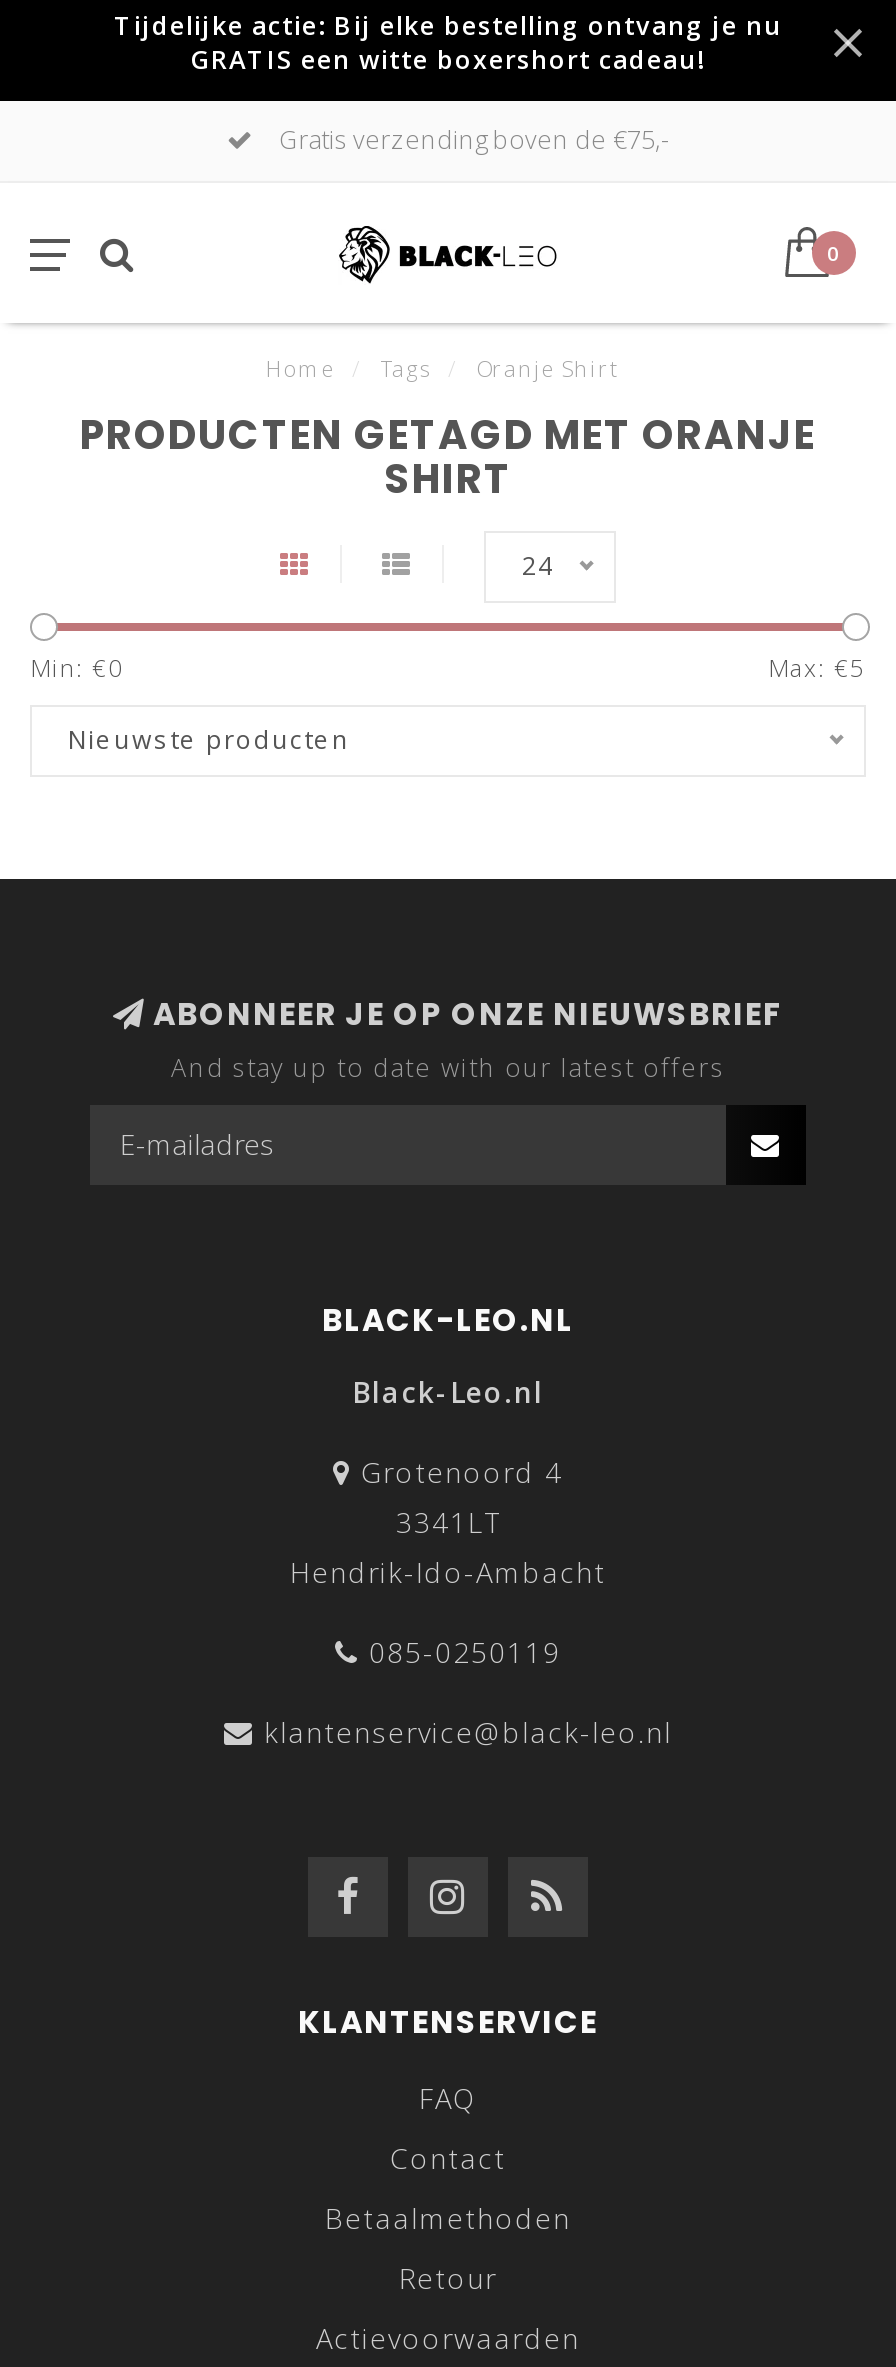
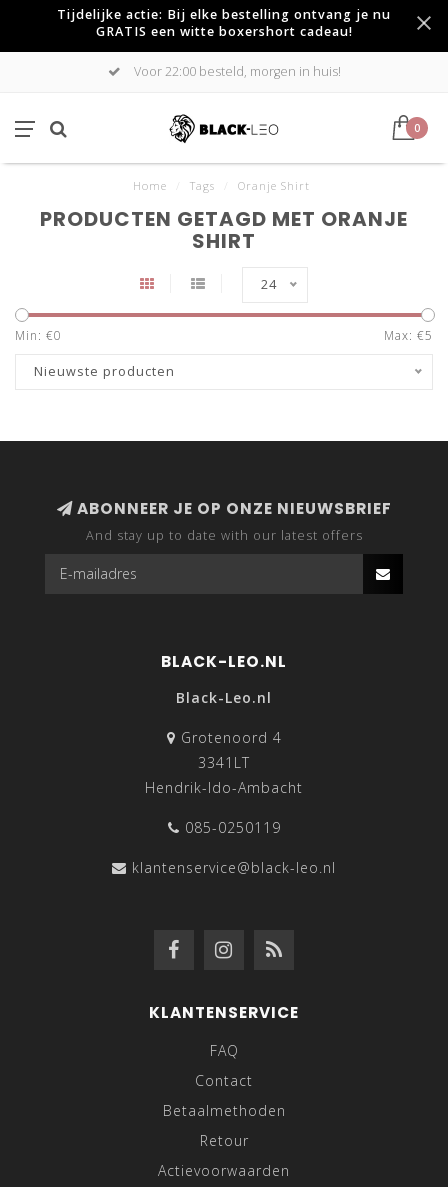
[273,123,669,157] Gratis verzending boven de €75,- -> [130,63,340,80] Voor 22:00 besteld, morgen in huis!

